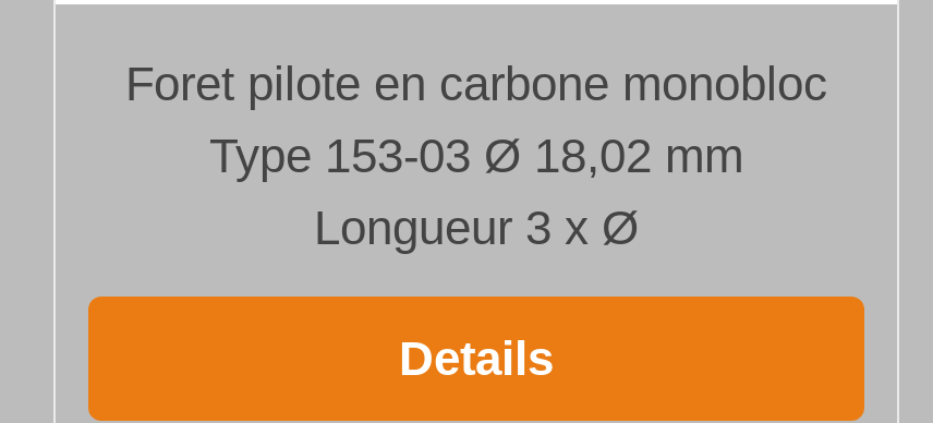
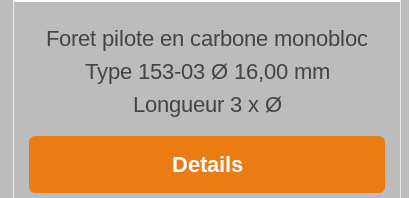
[209,128,743,183] Type 153-03 Ø 18,02 mm -> [84,59,329,84] Type 153-03 Ø 16,00 mm

